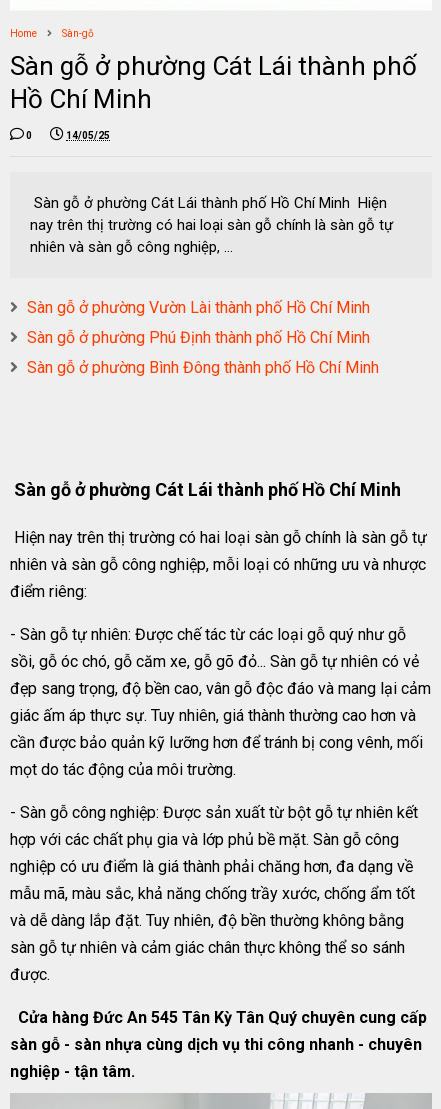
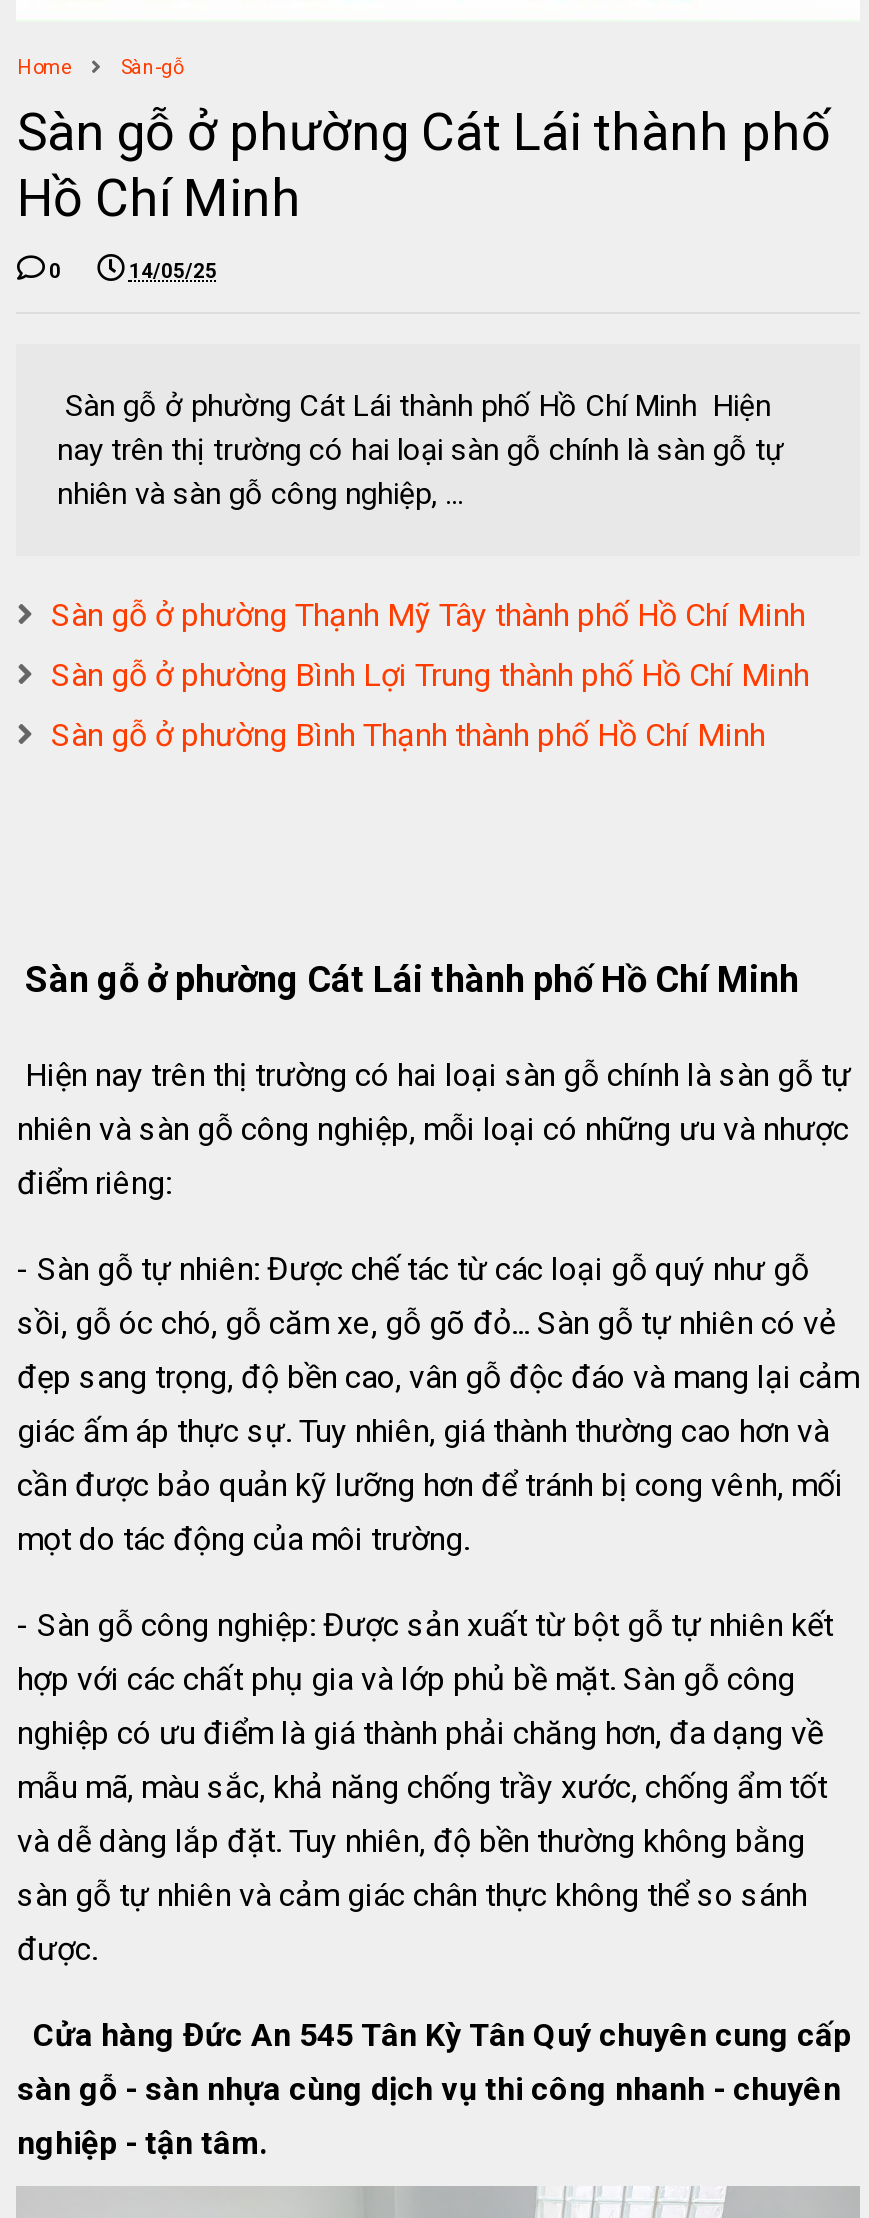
[27,298,370,317] Sàn gỗ ở phường Vườn Lài thành phố Hồ Chí Minh -> [51,596,805,634] Sàn gỗ ở phường Thạnh Mỹ Tây thành phố Hồ Chí Minh
[27,328,370,347] Sàn gỗ ở phường Phú Định thành phố Hồ Chí Minh -> [51,656,809,694] Sàn gỗ ở phường Bình Lợi Trung thành phố Hồ Chí Minh
[27,358,379,377] Sàn gỗ ở phường Bình Đông thành phố Hồ Chí Minh -> [51,716,765,754] Sàn gỗ ở phường Bình Thạnh thành phố Hồ Chí Minh

